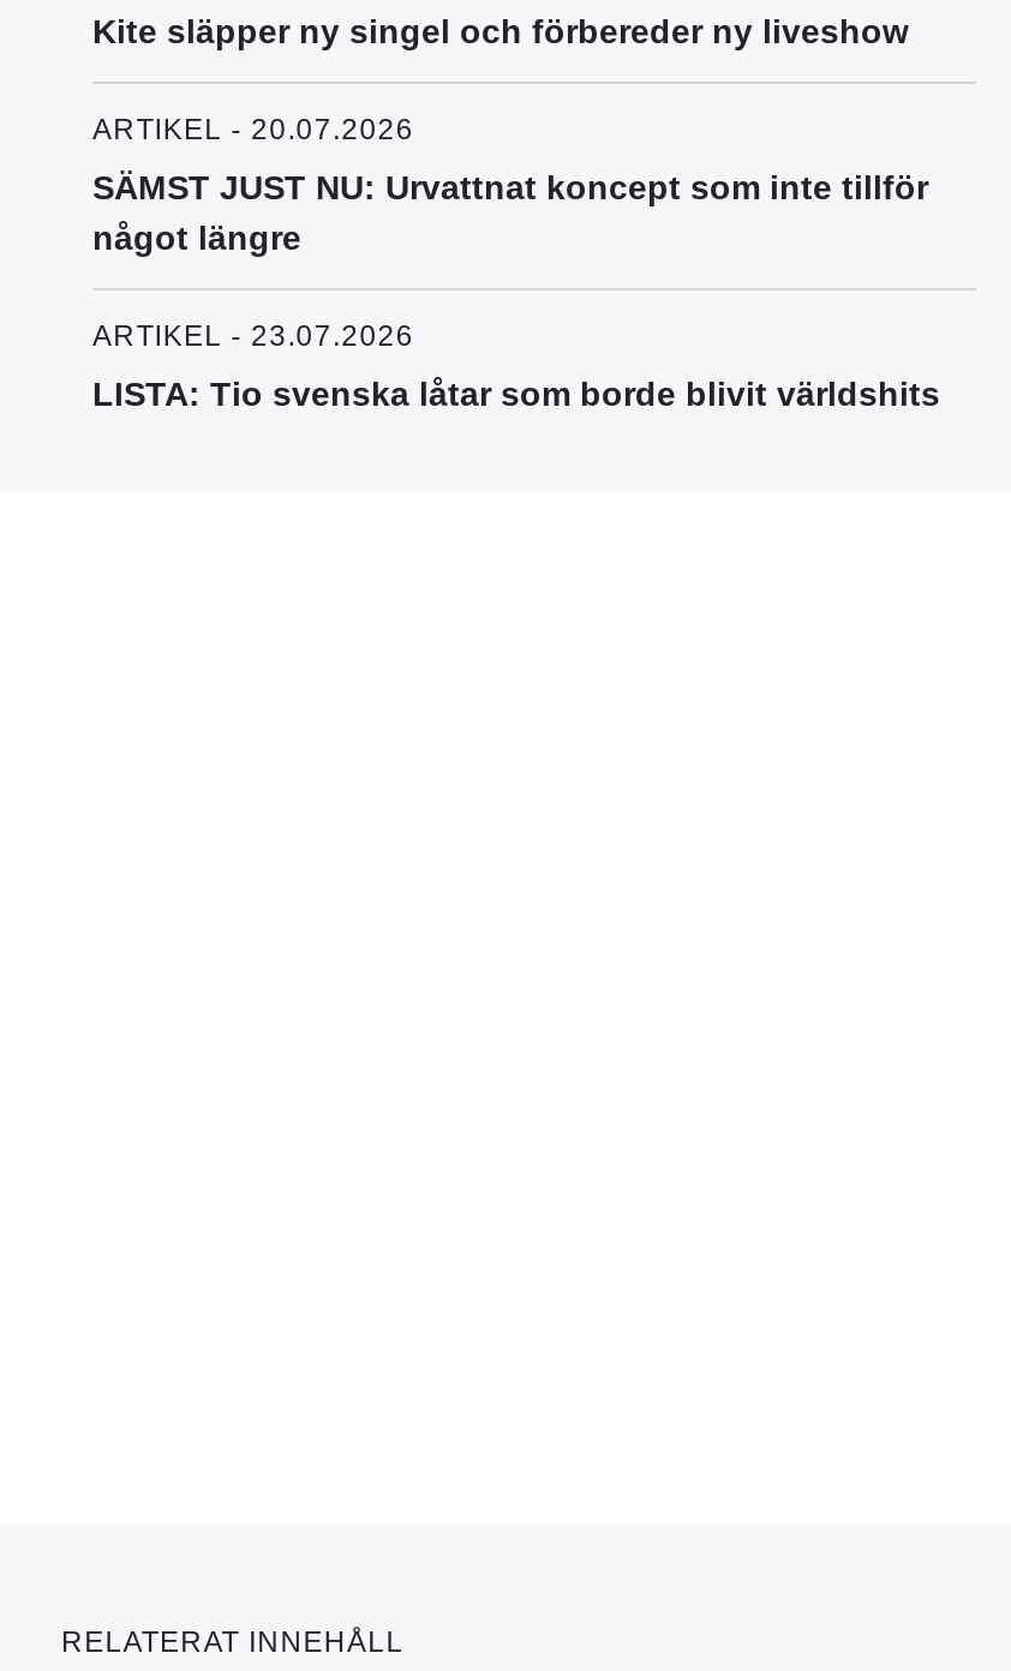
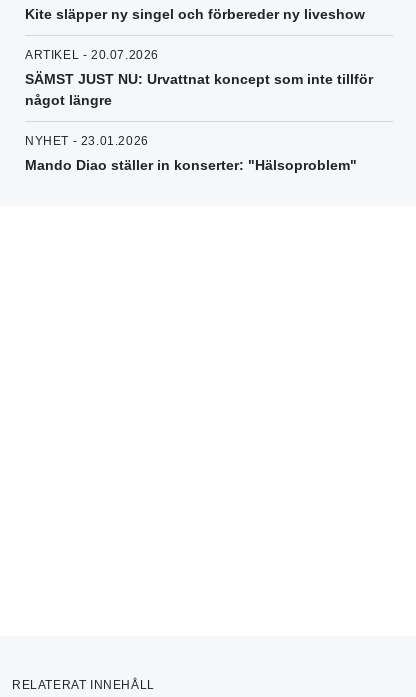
[92,321,414,354] ARTIKEL - 23.07.2026 -> [25,134,149,148] NYHET - 23.01.2026
[92,376,940,414] LISTA: Tio svenska låtar som borde blivit världshits -> [25,157,357,173] Mando Diao ställer in konserter: "Hälsoproblem"

